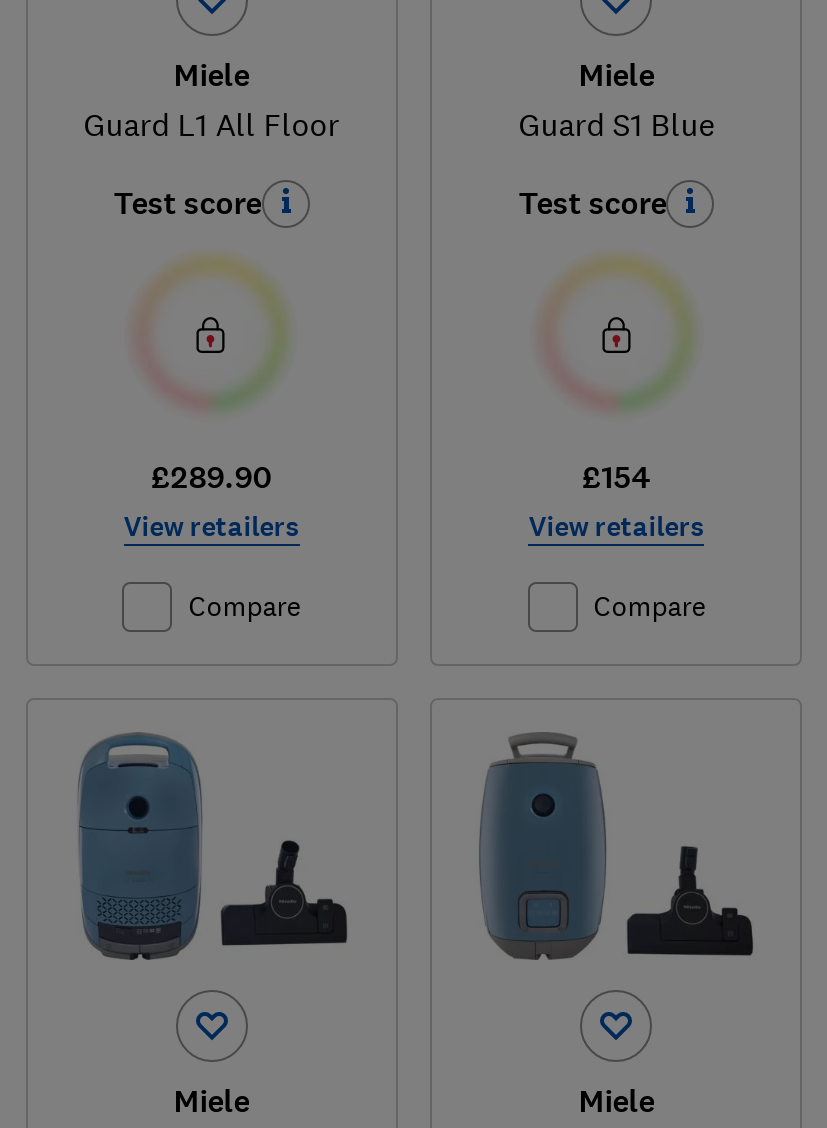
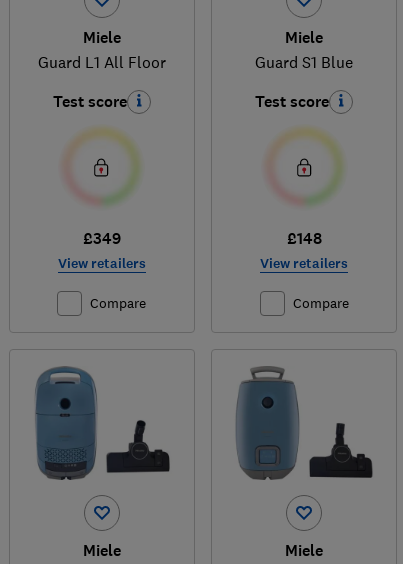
[151,456,273,498] £289.90 -> [83,228,121,249] £349
[581,456,651,498] £154 -> [287,228,322,249] £148

